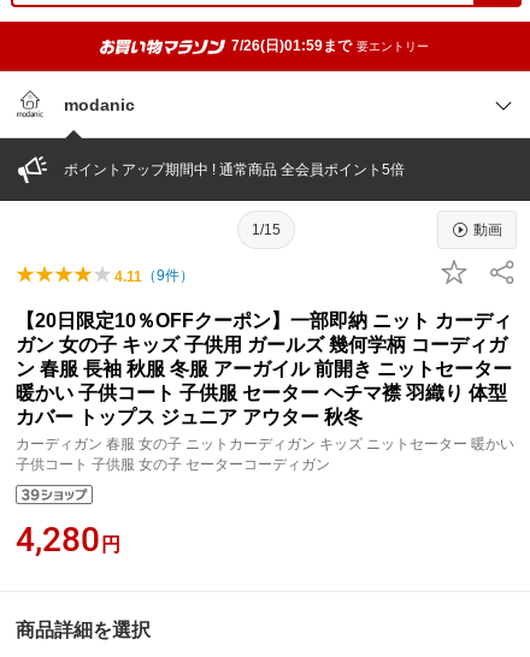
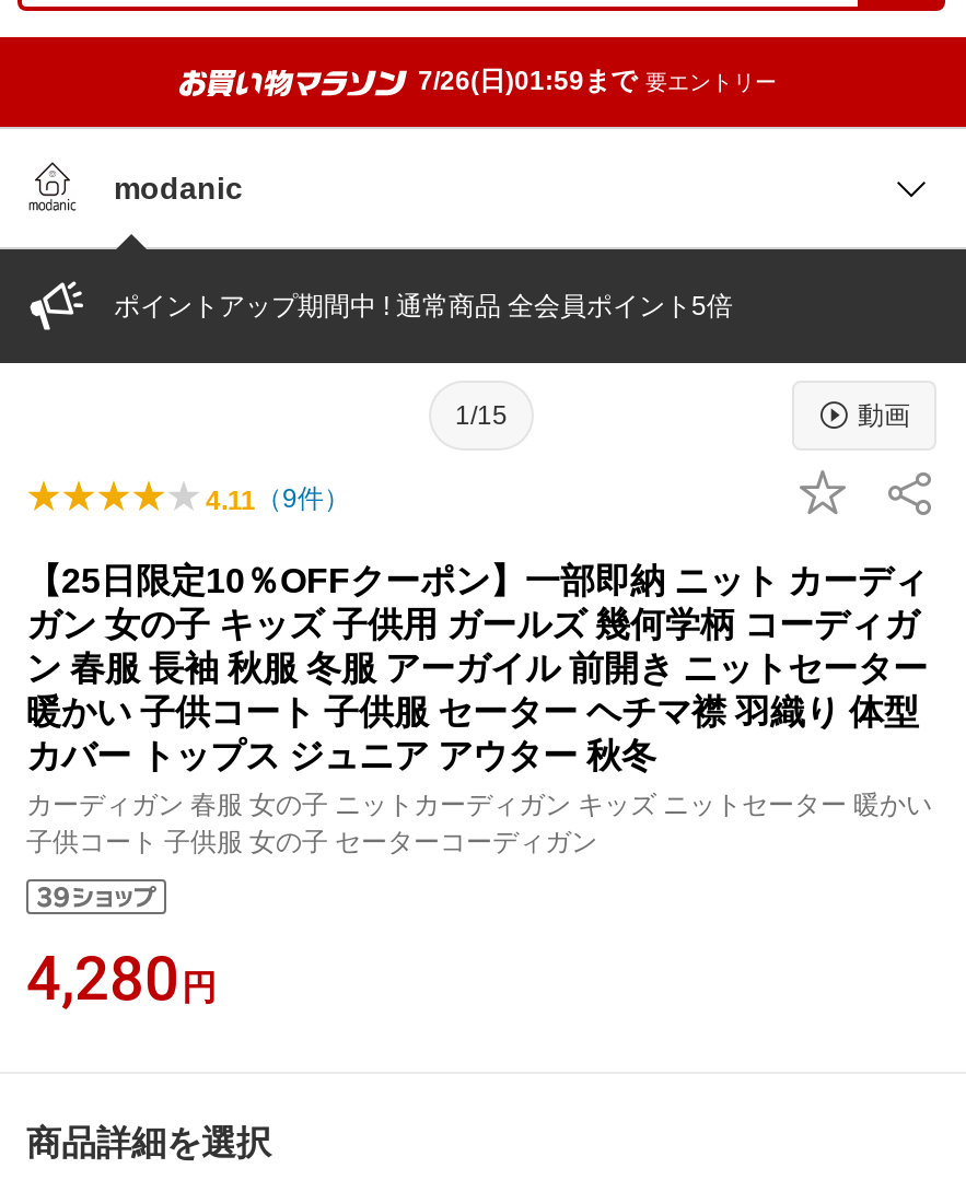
[16,310,512,331] 【20日限定10％OFFクーポン】一部即納 ニット カーディ -> [26,562,928,599] 【25日限定10％OFFクーポン】一部即納 ニット カーディ

